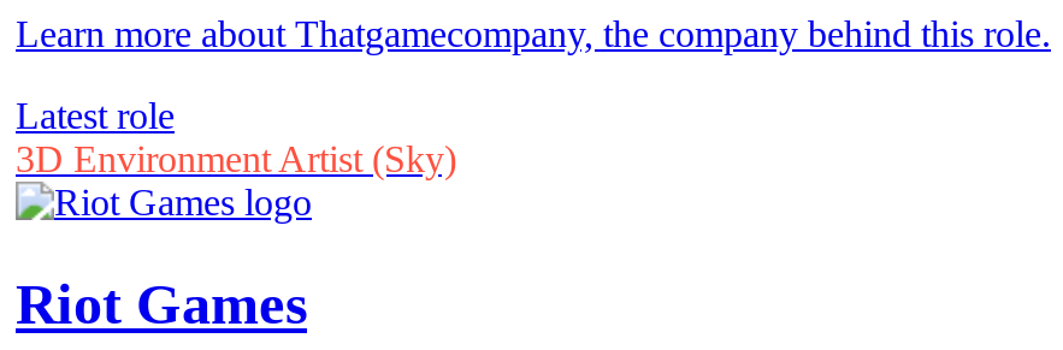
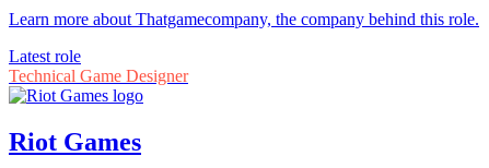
[16,139,456,180] 3D Environment Artist (Sky) -> [9,67,188,86] Technical Game Designer

